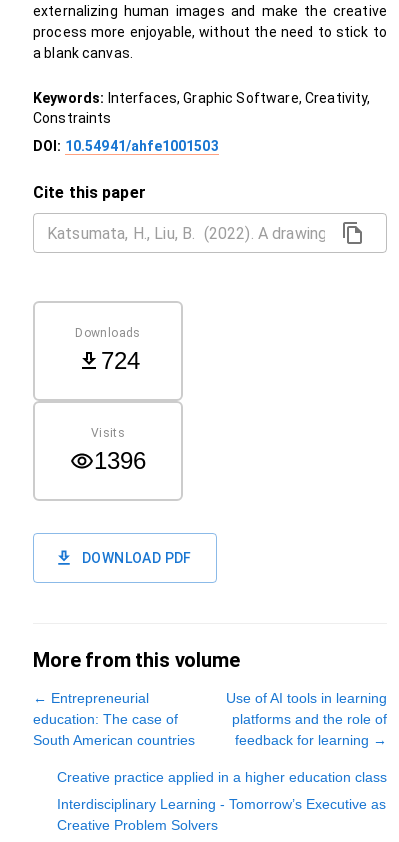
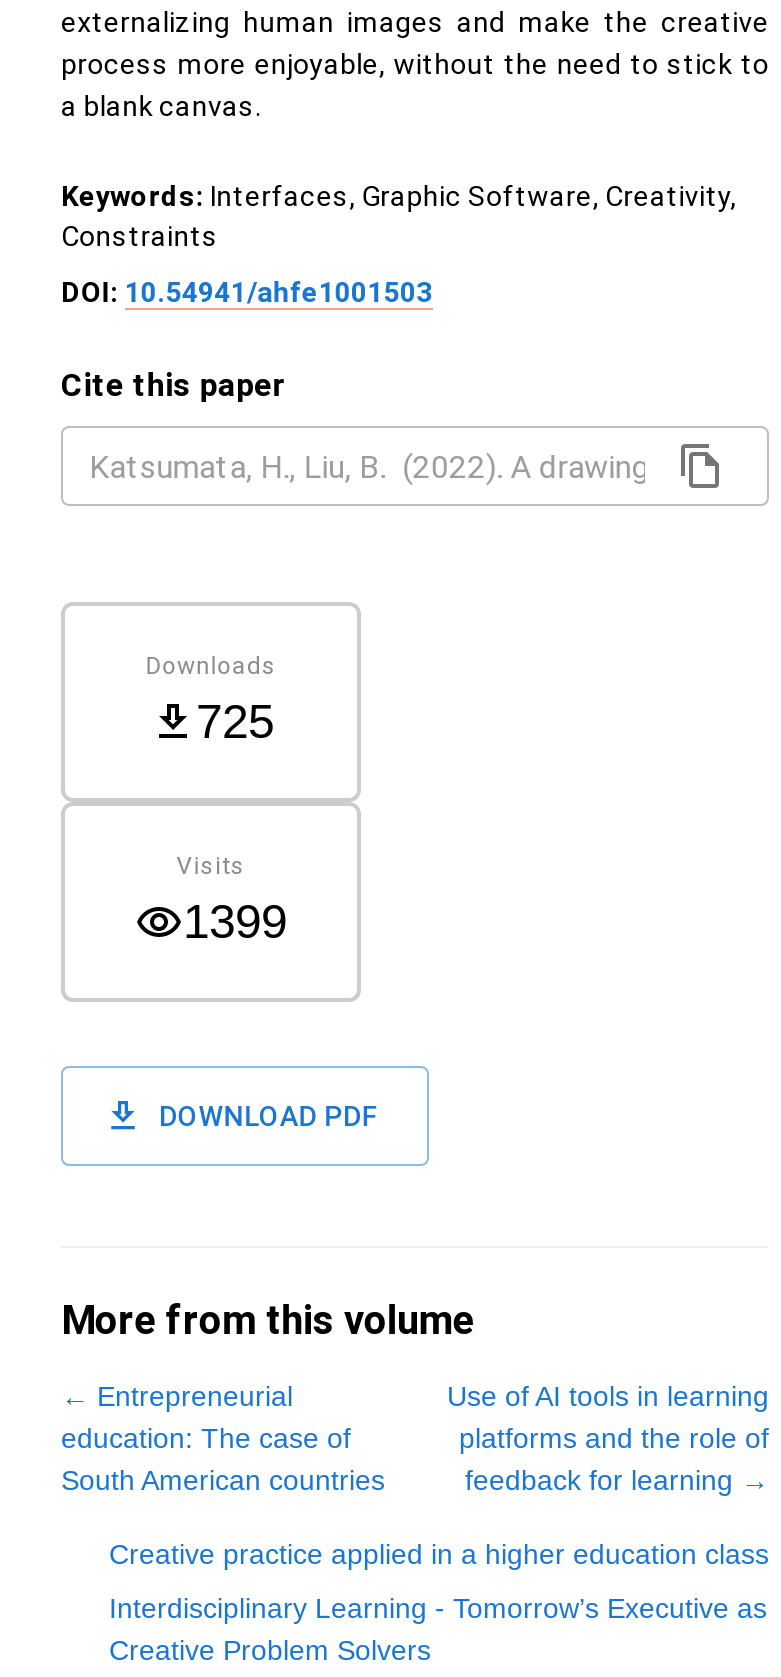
[100,346,139,373] 724 -> [196,693,274,747] 725
[94,446,146,473] 1396 -> [183,893,287,947] 1399

